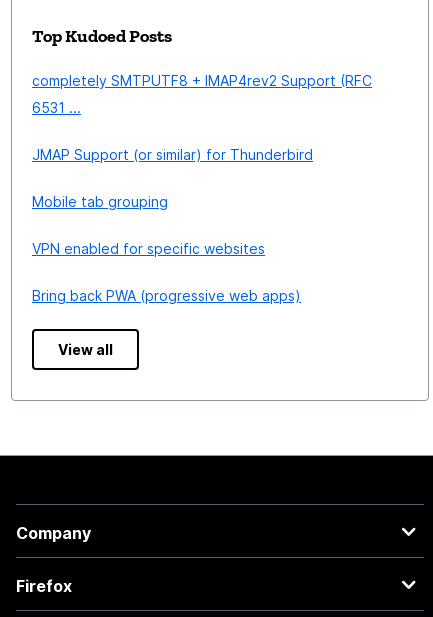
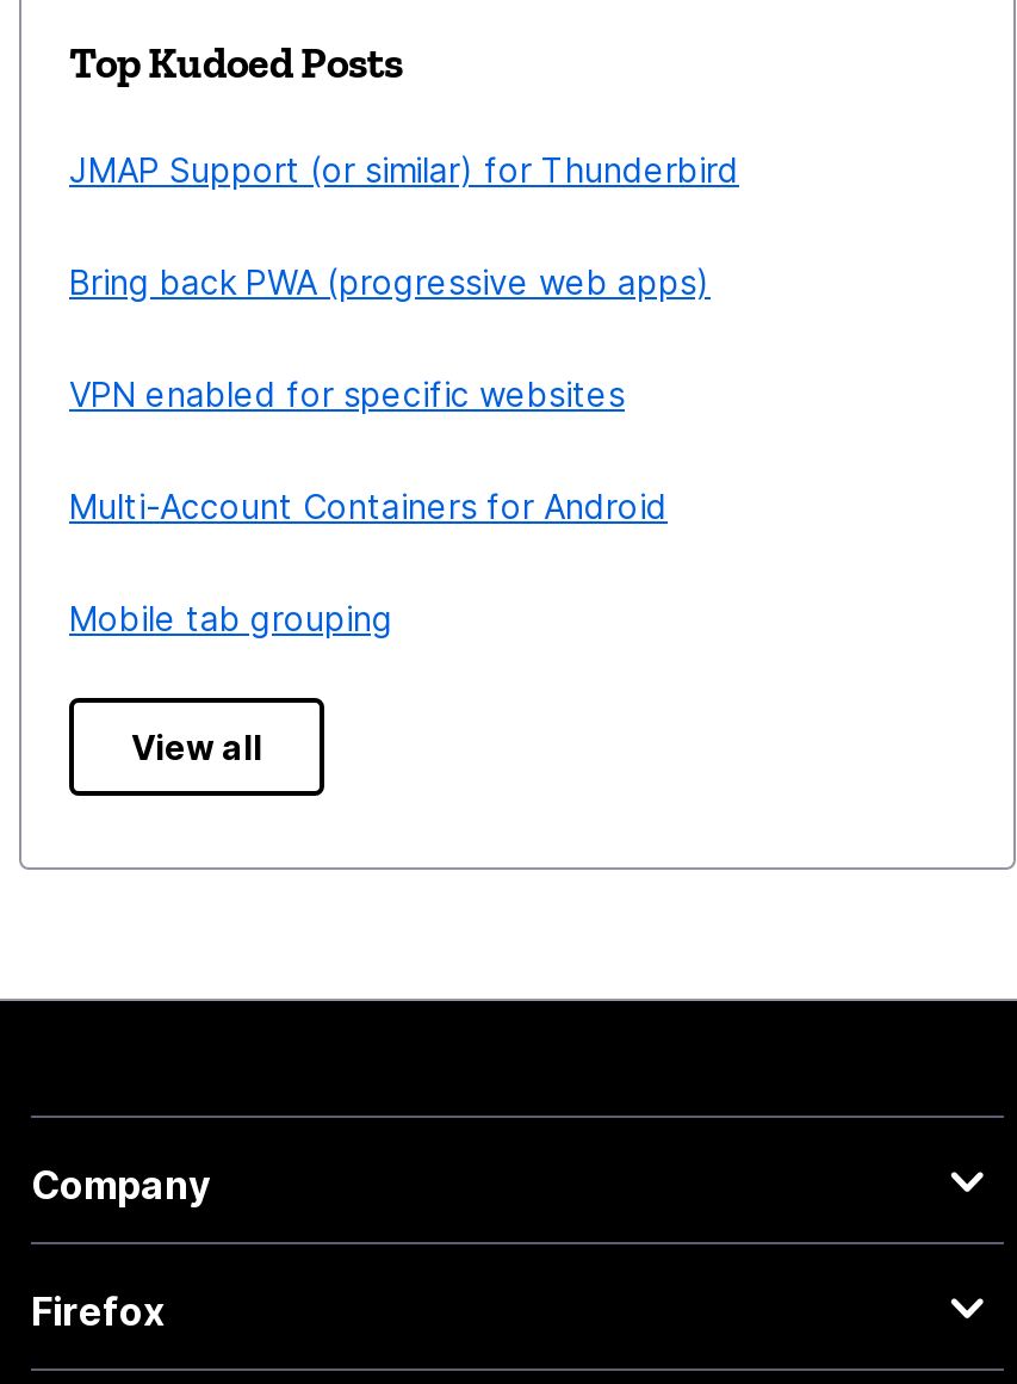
[32,72,372,116] completely SMTPUTF8 + IMAP4rev2 Support (RFC | 6531 ... -> none
moved [32,146,313,163] -> [69,149,739,190]: JMAP Support (or similar) for Thunderbird
none -> [69,486,668,526] Multi-Account Containers for Android
moved [32,193,168,210] -> [69,598,393,638]: Mobile tab grouping
moved [32,240,301,304] -> [69,261,711,414]: VPN enabled for specific websites | Bring back PWA (progressive web apps)

